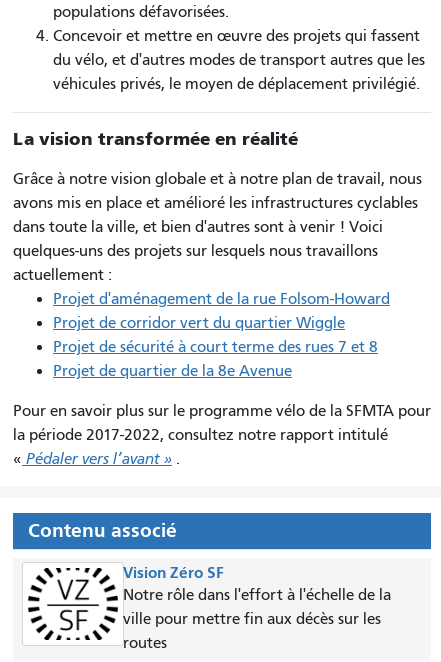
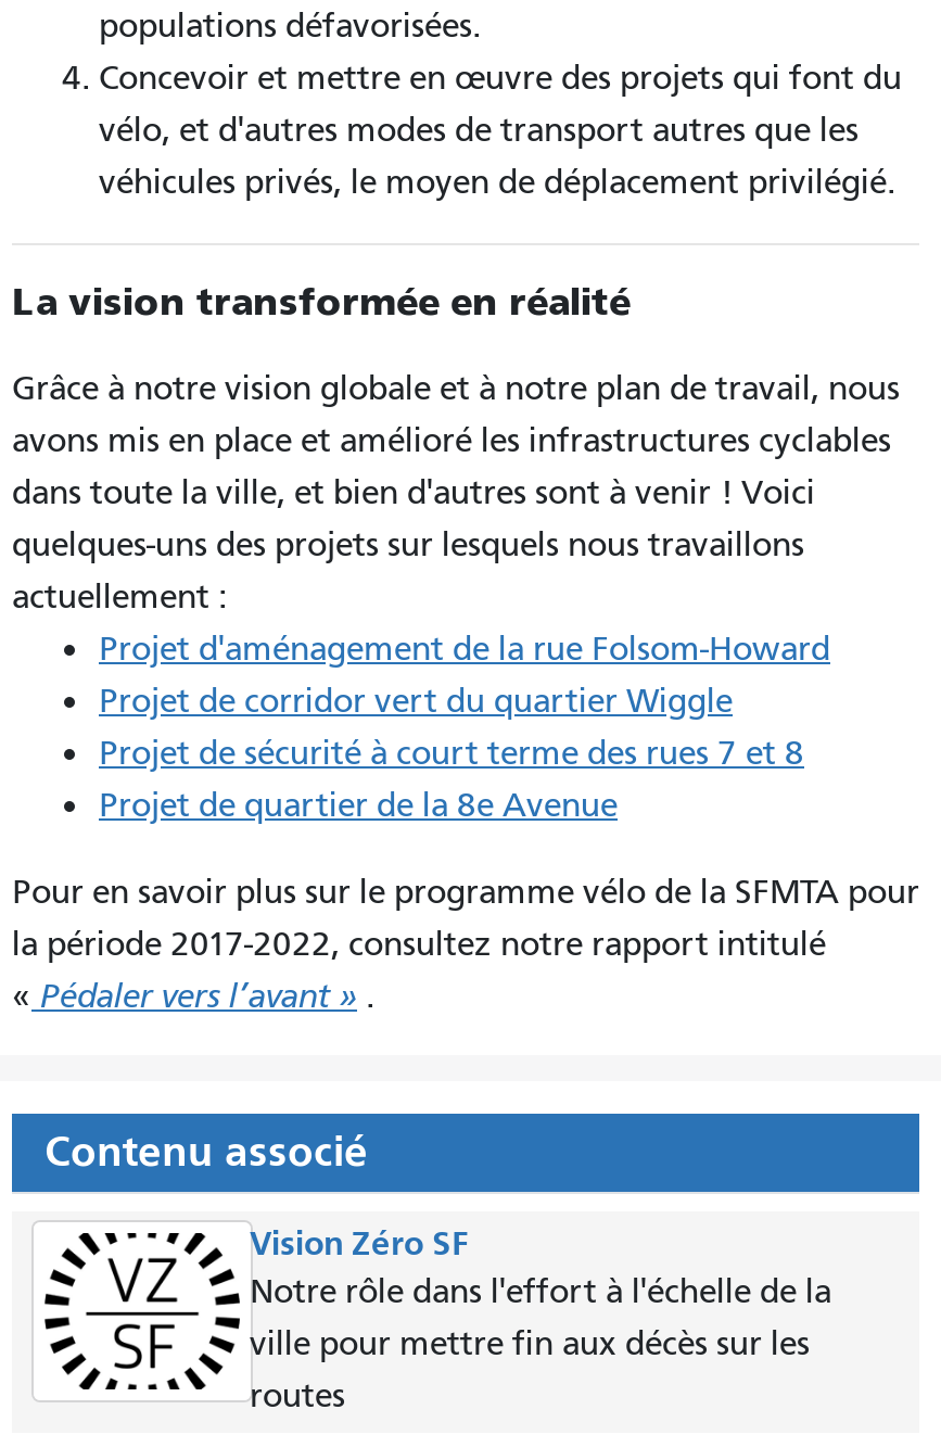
[53,27,425,69] Concevoir et mettre en œuvre des projets qui fassent | du vélo, et d'autres modes de transport autres que les -> [99,58,902,150] Concevoir et mettre en œuvre des projets qui font du | vélo, et d'autres modes de transport autres que les

